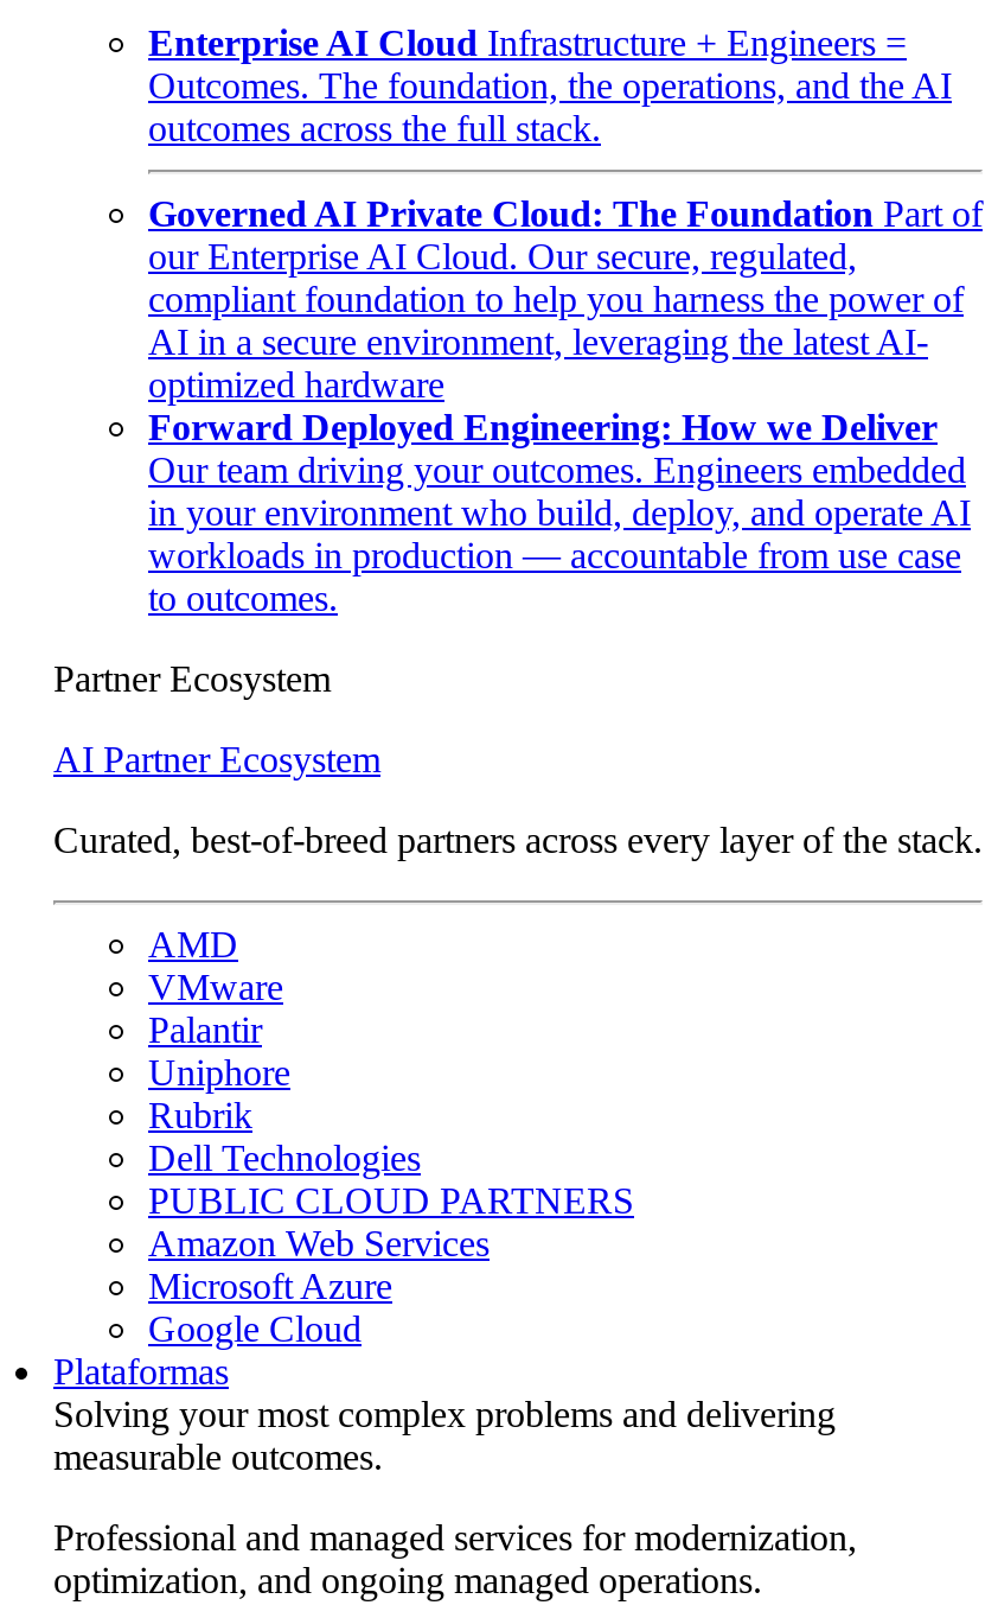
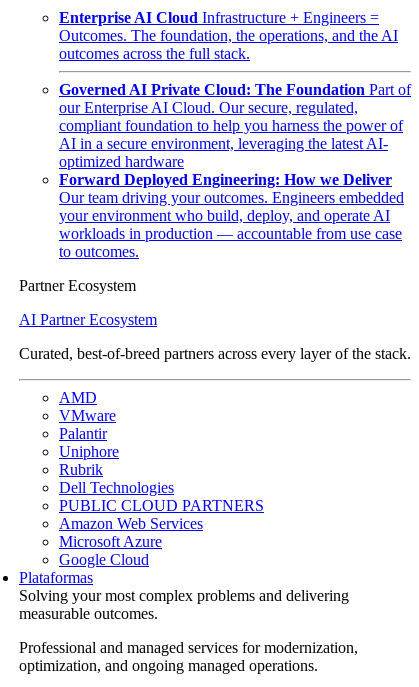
[148,493,971,533] in your environment who build, deploy, and operate AI -> [59,207,390,224] your environment who build, deploy, and operate AI

